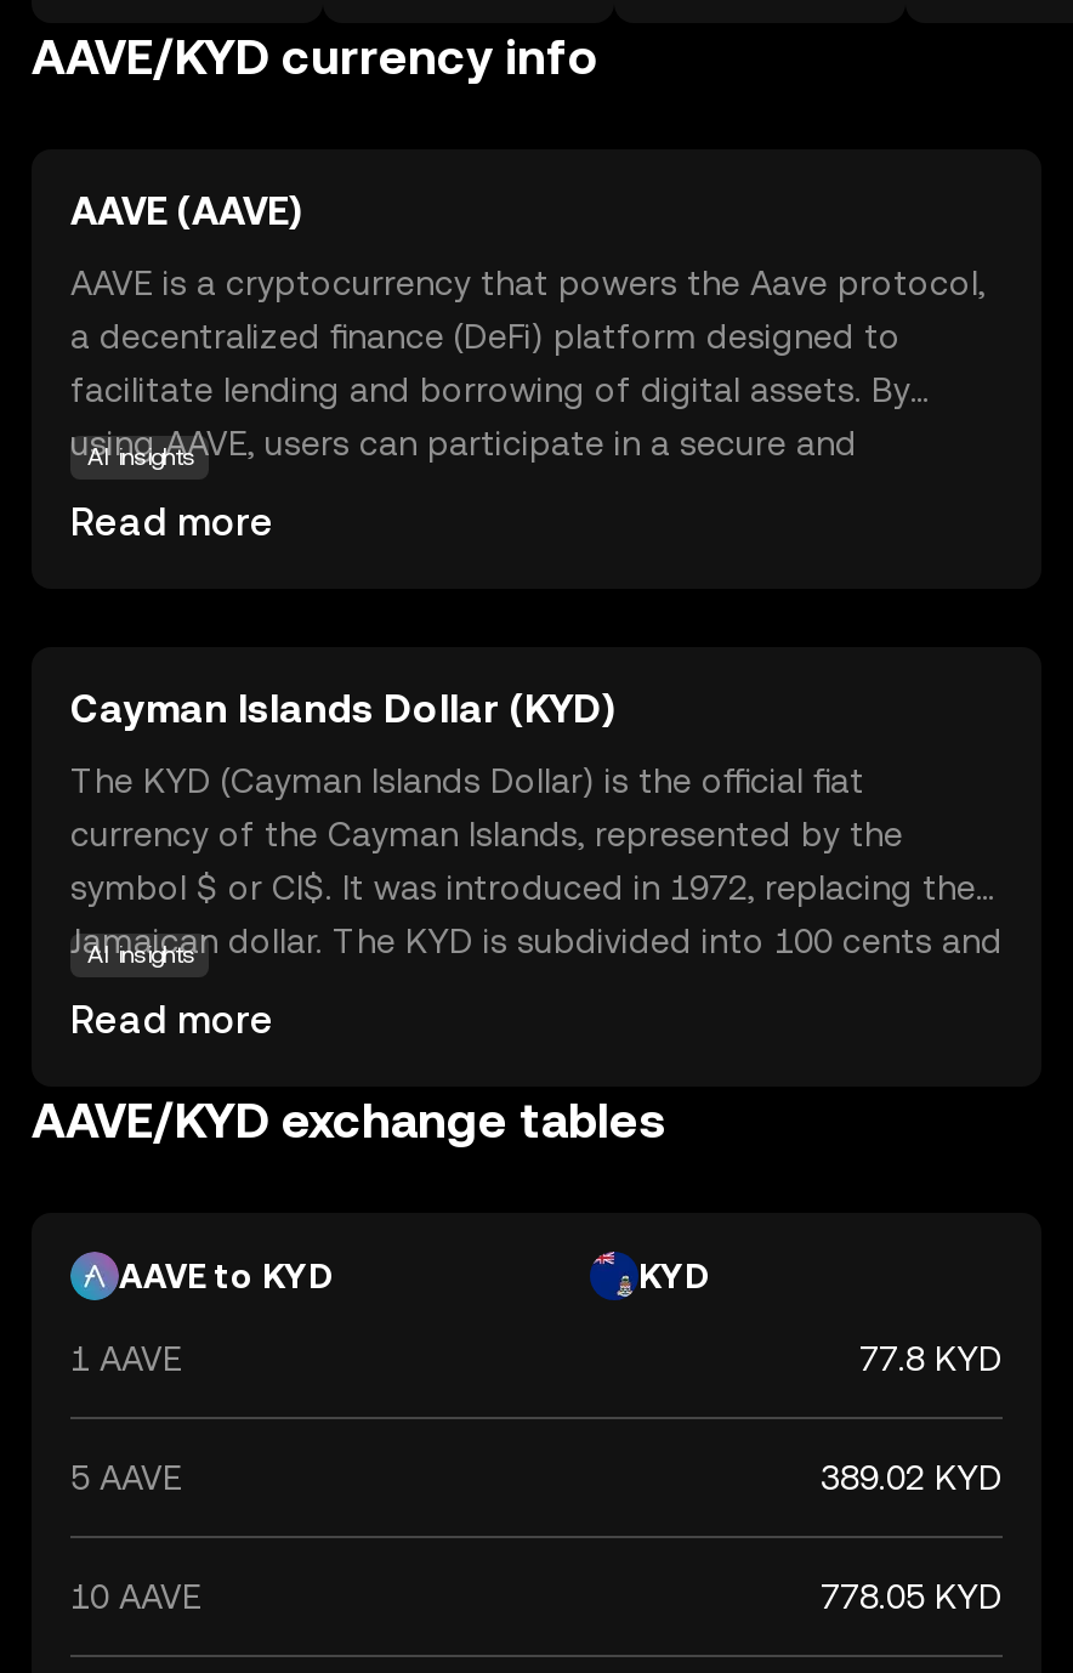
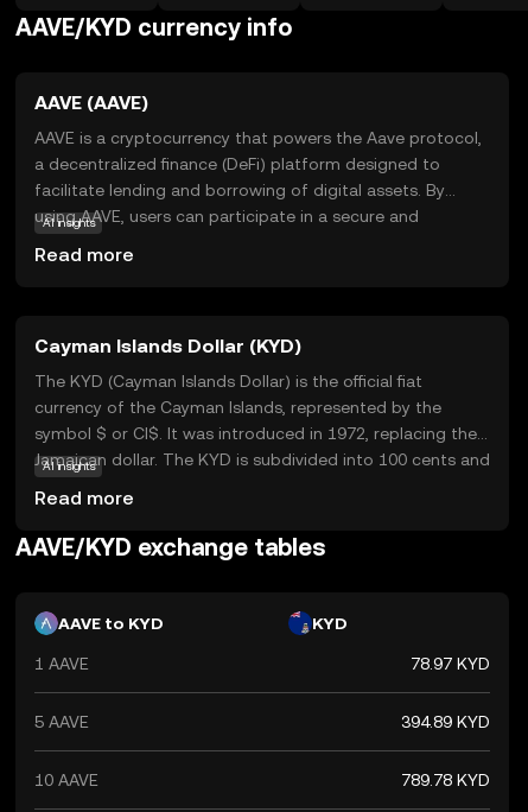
[859,1339,1003,1378] 77.8 KYD -> [411,654,490,673] 78.97 KYD
[821,1458,1003,1497] 389.02 KYD -> [401,712,490,731] 394.89 KYD
[821,1577,1003,1616] 778.05 KYD -> [401,770,490,789] 789.78 KYD

